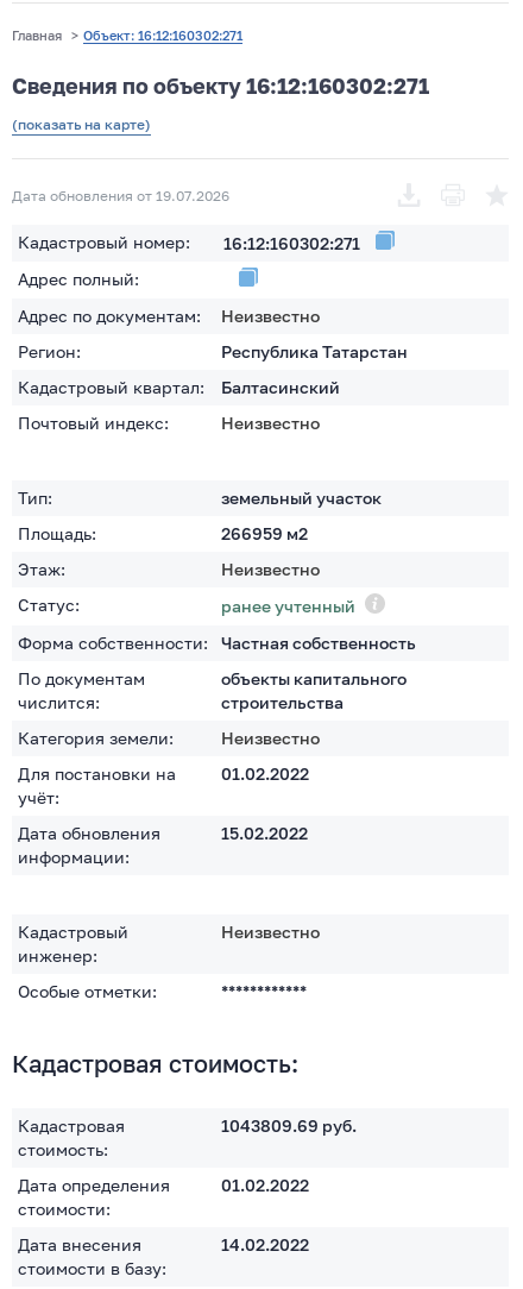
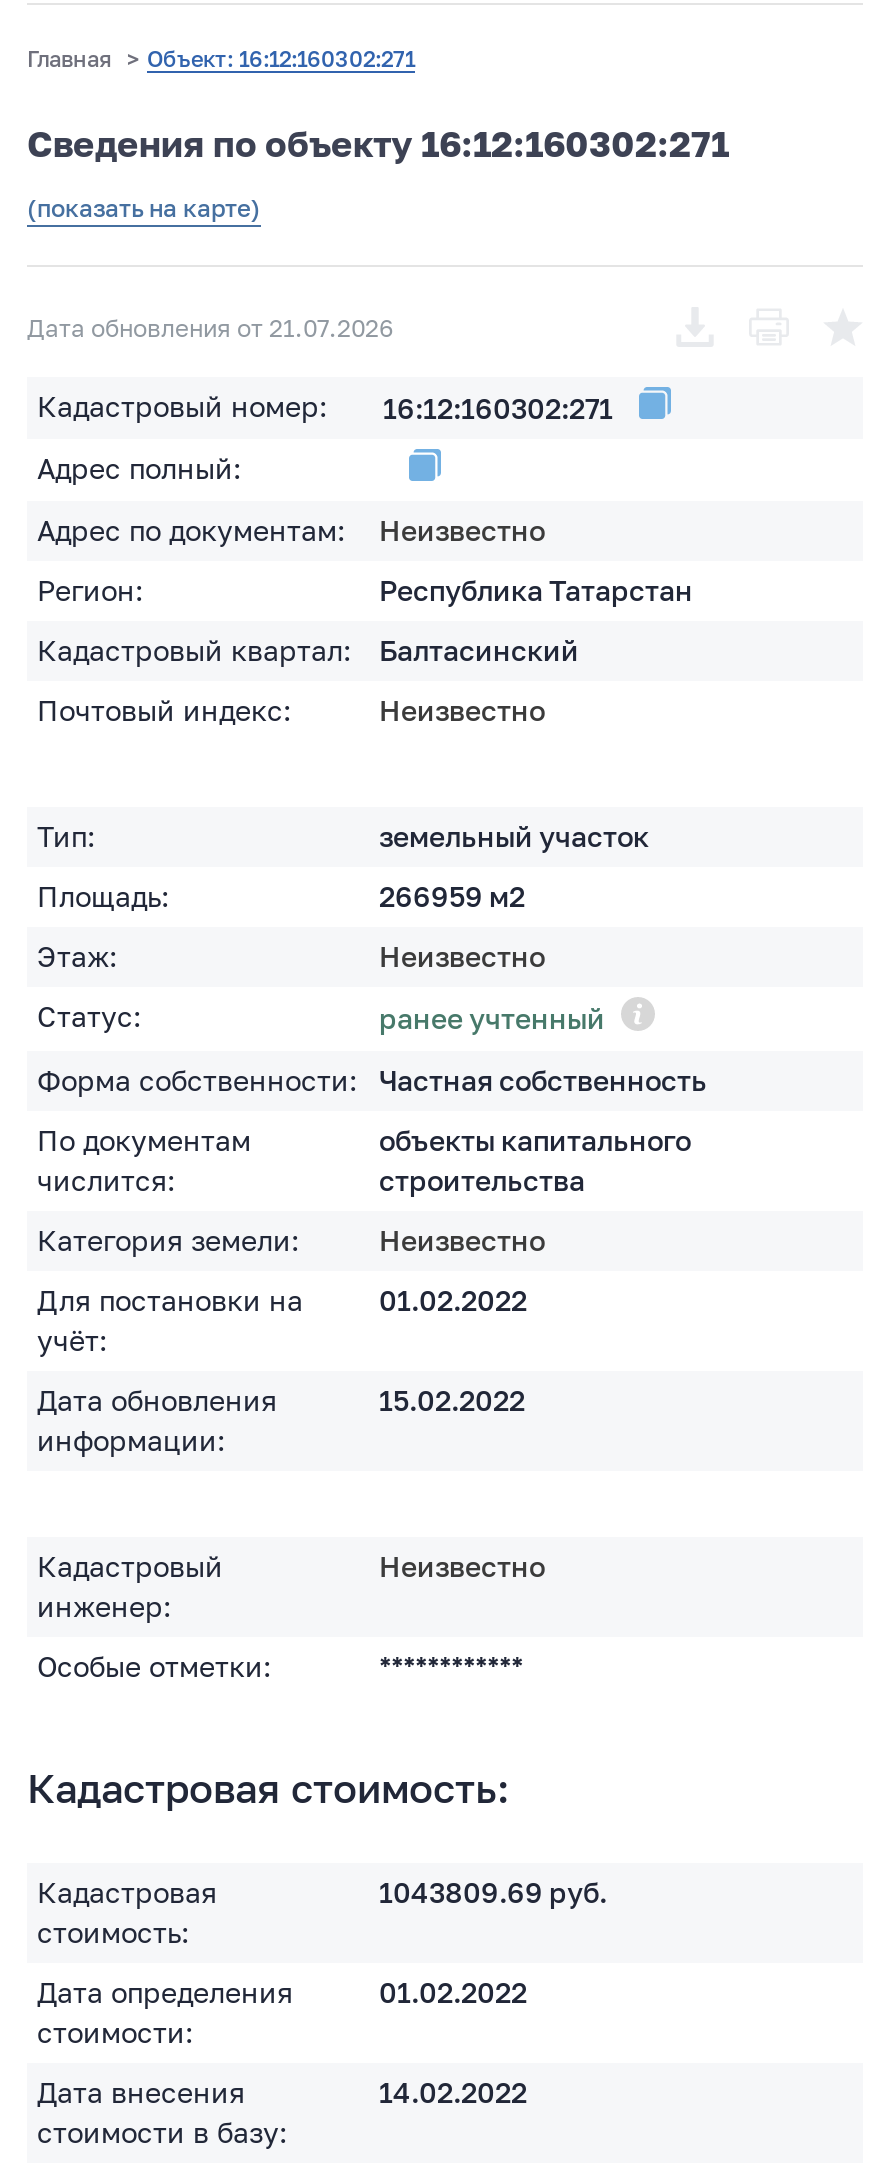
[12,186,229,204] Дата обновления от 19.07.2026 -> [27,312,393,342] Дата обновления от 21.07.2026

